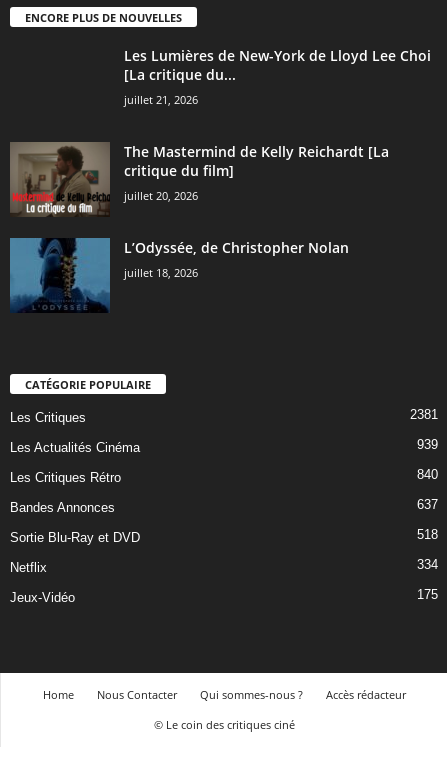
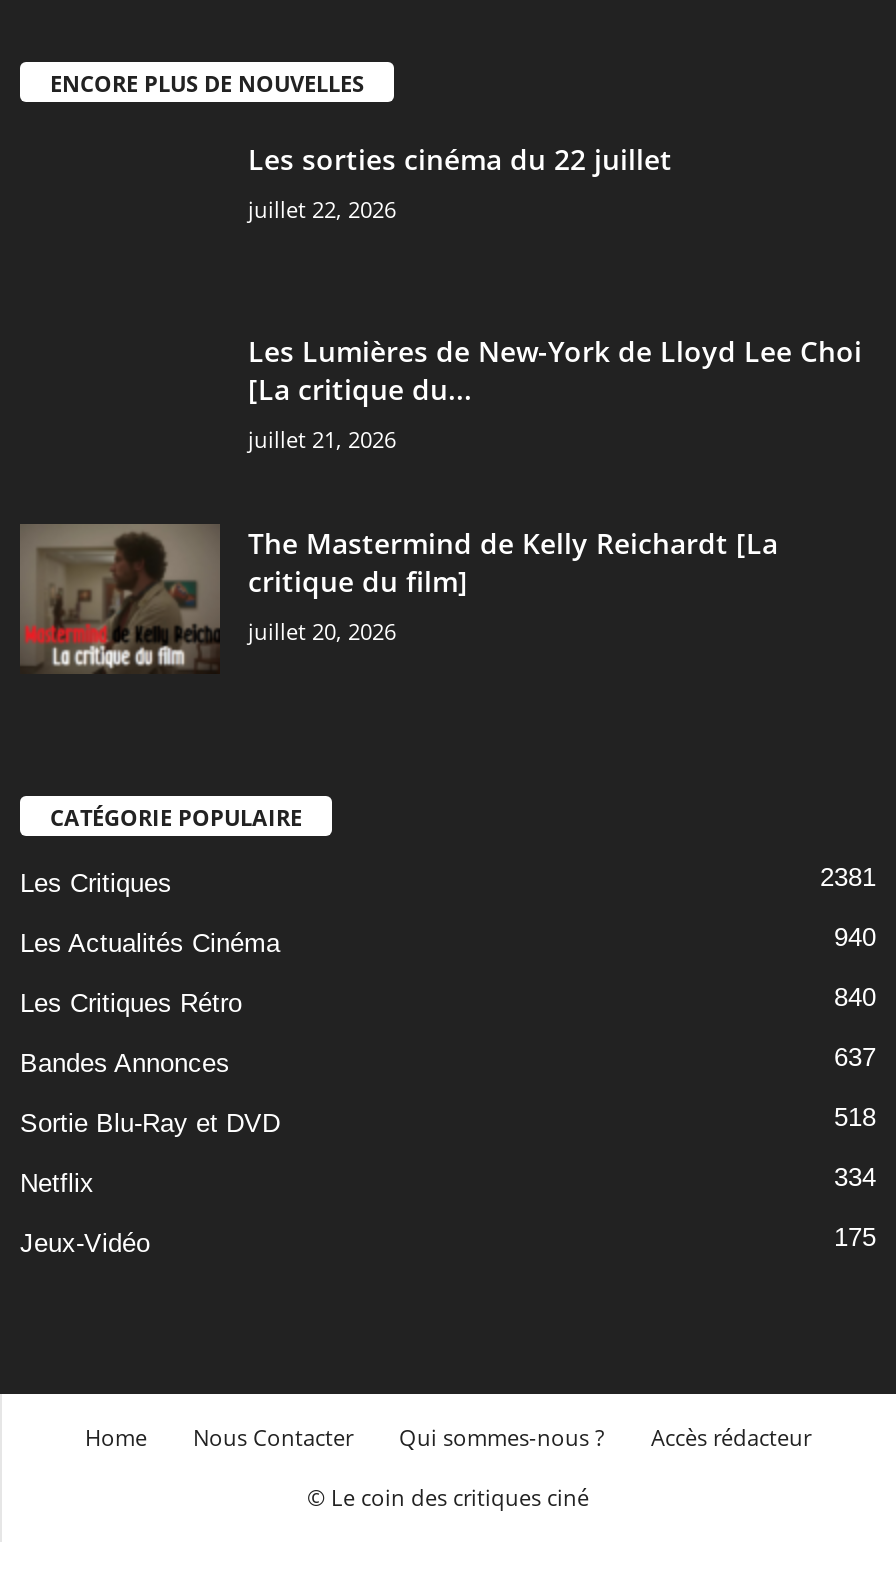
none -> [248,140,672,224] Les sorties cinéma du 22 juillet | juillet 22, 2026
moved [9,46,431,218] -> [18,332,862,676]: [image] | Les Lumières de New-York de Lloyd Lee Choi | [La critique du... | juillet 21, 2026 | The Mastermind de Kelly Reichardt [La | critique du film] | juillet 20, 2026
[10,238,349,312] [image] | L’Odyssée, de Christopher Nolan | juillet 18, 2026 -> none
[417,437,438,452] 939 -> [834,922,876,952] 940

